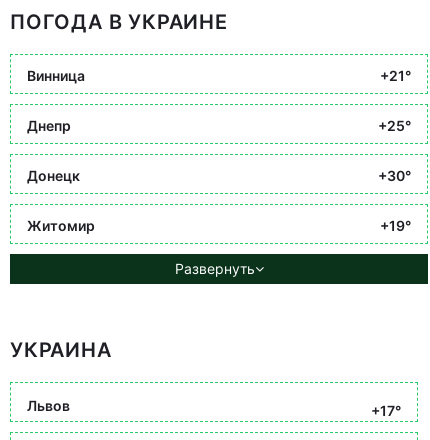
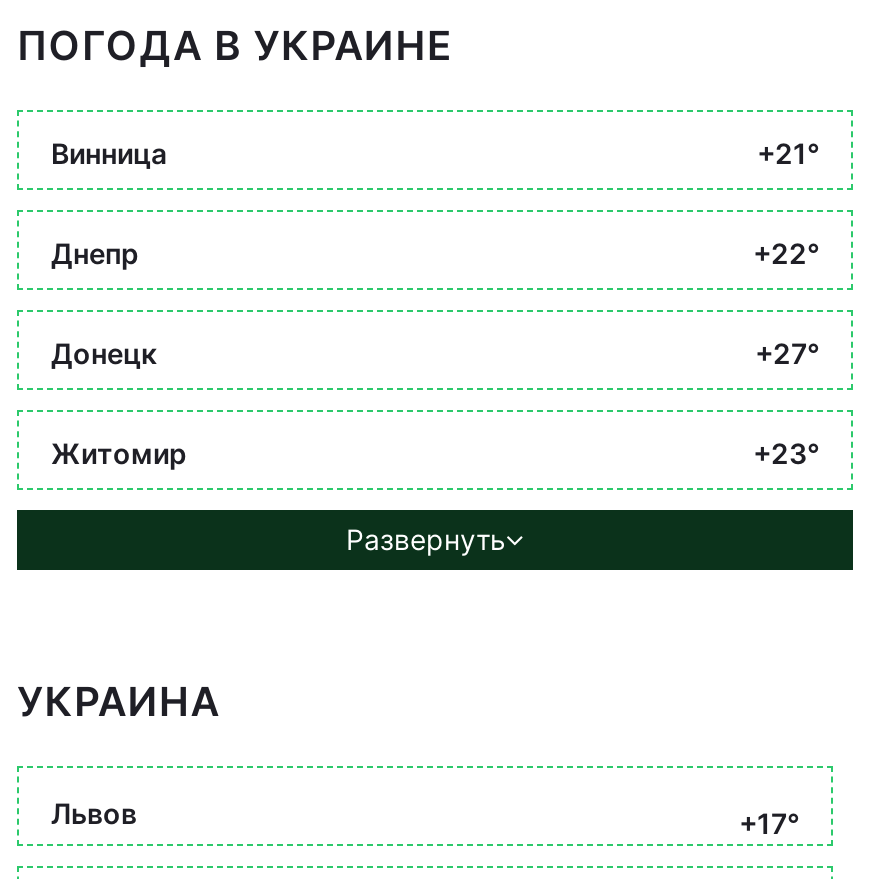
[378,116,411,133] +25° -> [753,235,819,269] +22°
[378,166,411,183] +30° -> [755,335,819,369] +27°
[380,216,411,233] +19° -> [753,435,819,469] +23°

